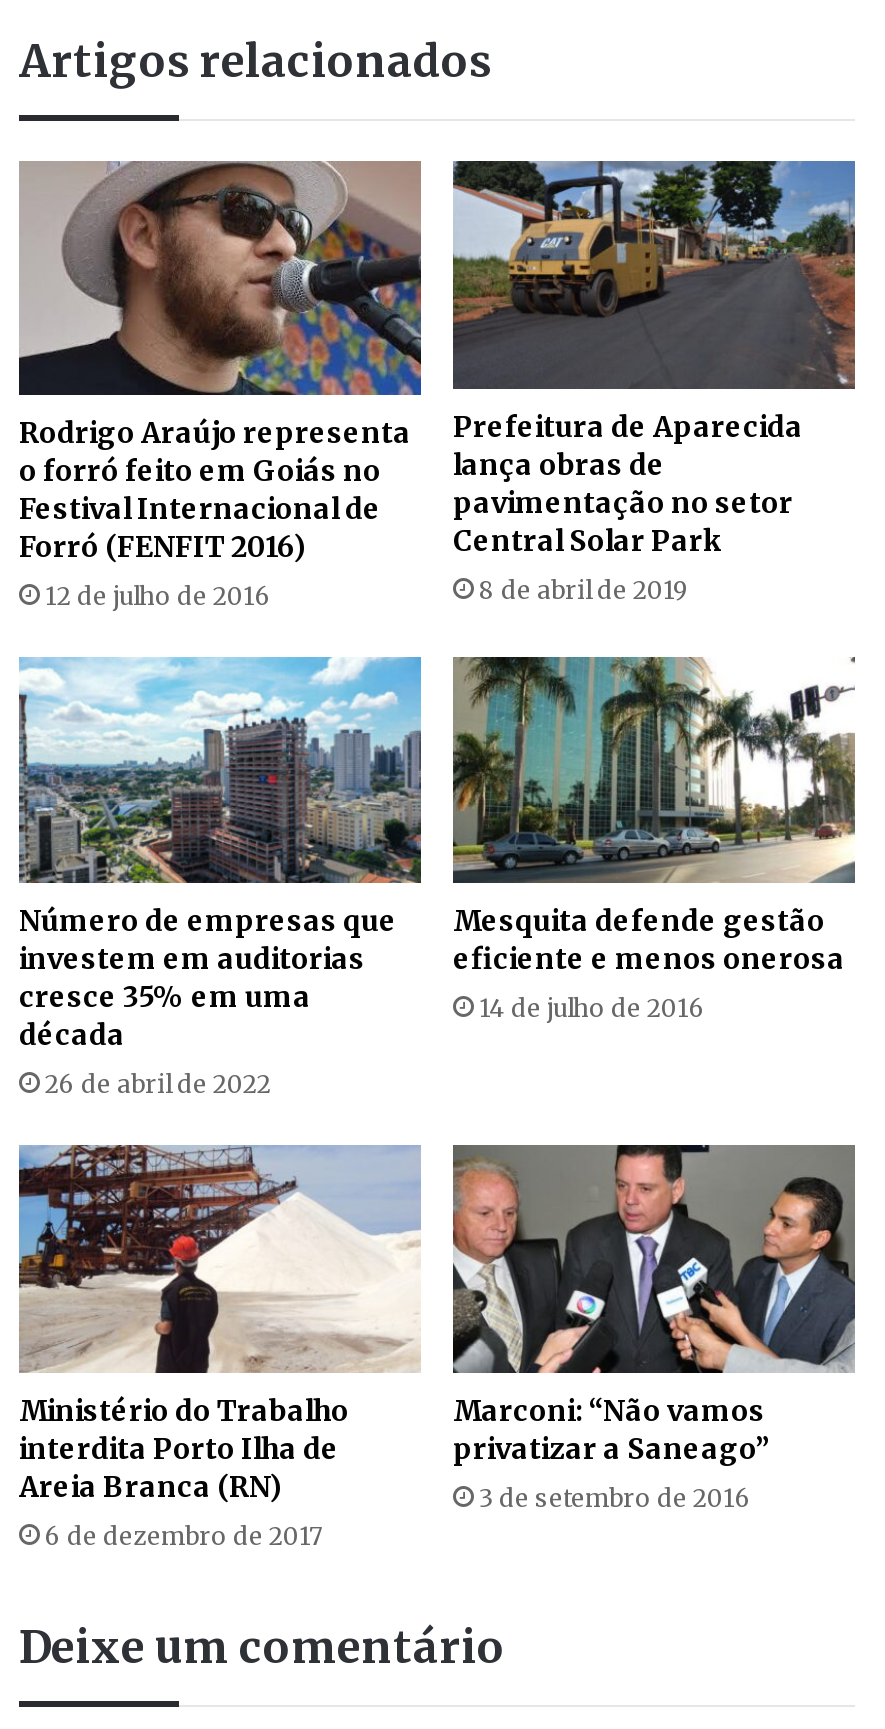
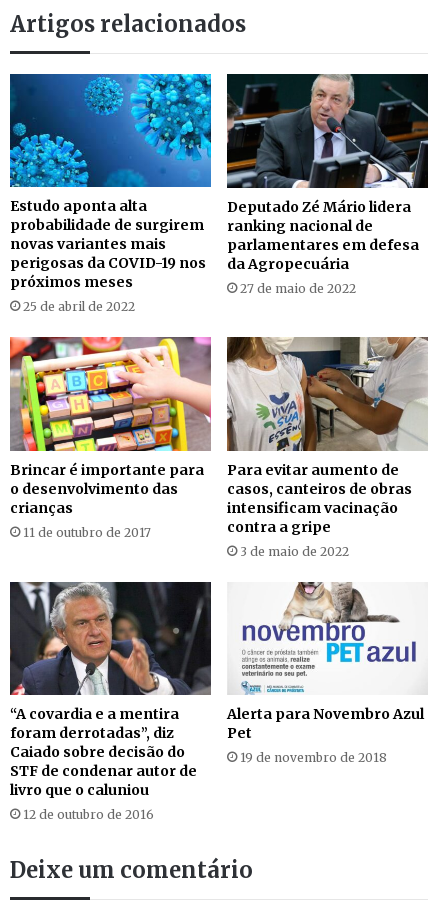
[21,159,423,325] [image] -> [9,73,212,191] [image]
[453,159,857,604] [image] | Prefeitura de Aparecida | lança obras de | pavimentação no setor | Central Solar Park | 8 de abril de 2019 -> [226,73,429,296] [image] | Deputado Zé Mário lidera | ranking nacional de | parlamentares em defesa | da Agropecuária | 27 de maio de 2022
[19,415,411,611] Rodrigo Araújo representa | o forró feito em Goiás no | Festival Internacional de | Forró (FENFIT 2016) | 12 de julho de 2016 -> [10,197,206,314] Estudo aponta alta | probabilidade de surgirem | novas variantes mais | perigosas da COVID-19 nos | próximos meses | 25 de abril de 2022
[19,655,423,813] [image] -> [10,336,212,438] [image]
[453,655,857,1024] [image] | Mesquita defende gestão | eficiente e menos onerosa | 14 de julho de 2016 -> [227,336,428,558] [image] | Para evitar aumento de | casos, canteiros de obras | intensificam vacinação | contra a gripe | 3 de maio de 2022
[19,904,397,1100] Número de empresas que | investem em auditorias | cresce 35% em uma | década | 26 de abril de 2022 -> [10,460,204,539] Brincar é importante para | o desenvolvimento das | crianças | 11 de outubro de 2017
[17,1143,421,1550] [image] | Ministério do Trabalho | interdita Porto Ilha de | Areia Branca (RN) | 6 de dezembro de 2017 -> [9,582,212,822] [image] | “A covardia e a mentira | foram derrotadas”, diz | Caiado sobre decisão do | STF de condenar autor de | livro que o caluniou | 12 de outubro de 2016
[451,1143,857,1301] [image] -> [227,581,428,680] [image]
[453,1392,769,1512] Marconi: “Não vamos | privatizar a Saneago” | 3 de setembro de 2016 -> [227,705,424,765] Alerta para Novembro Azul | Pet | 19 de novembro de 2018

